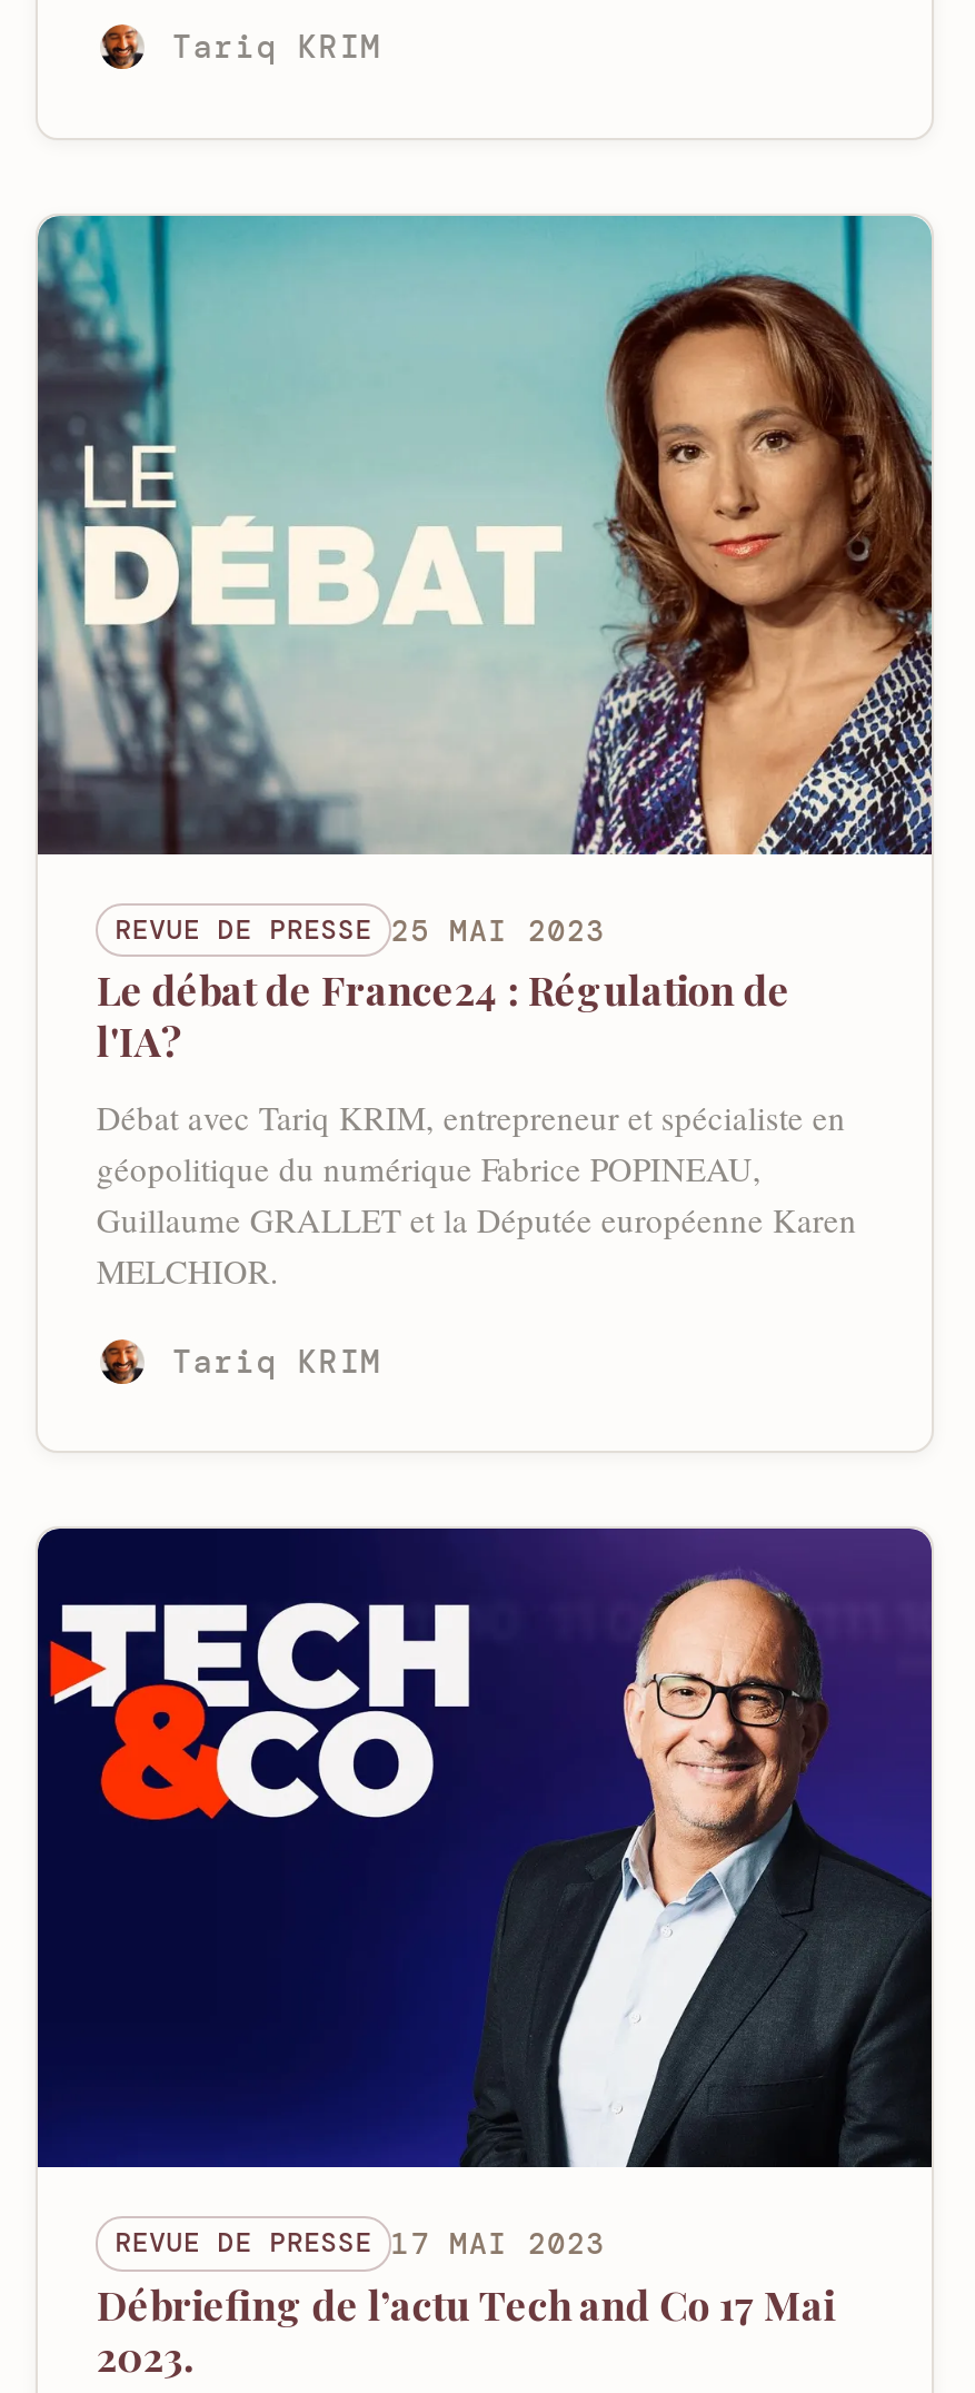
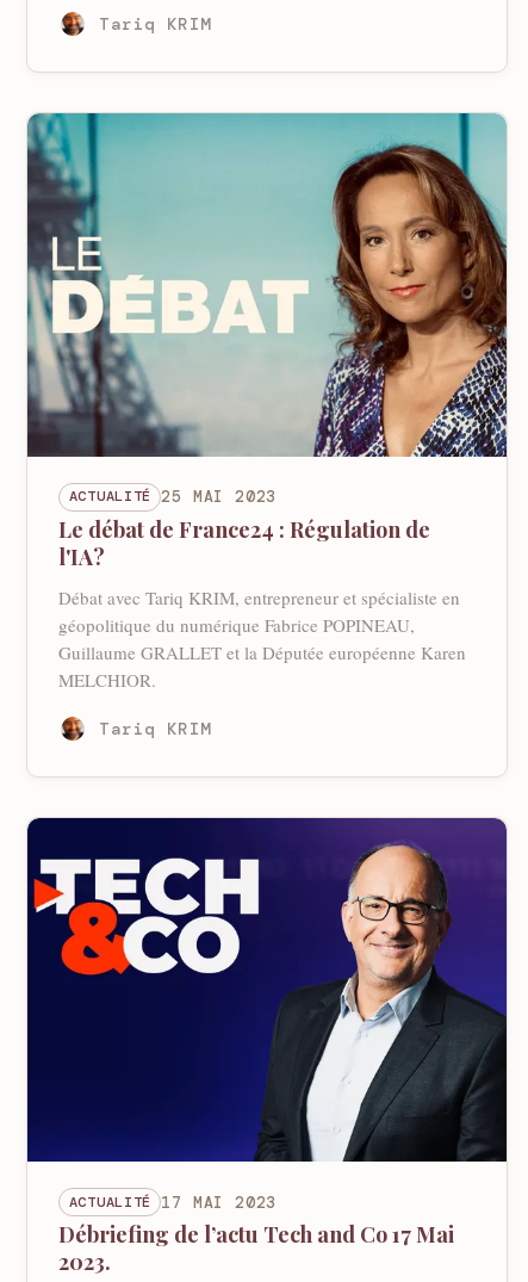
[115,911,606,949] REVUE DE PRESSE 25 MAI 2023 -> [69,487,277,507] ACTUALITÉ 25 MAI 2023
[115,2226,606,2264] REVUE DE PRESSE 17 MAI 2023 -> [69,1192,277,1212] ACTUALITÉ 17 MAI 2023

